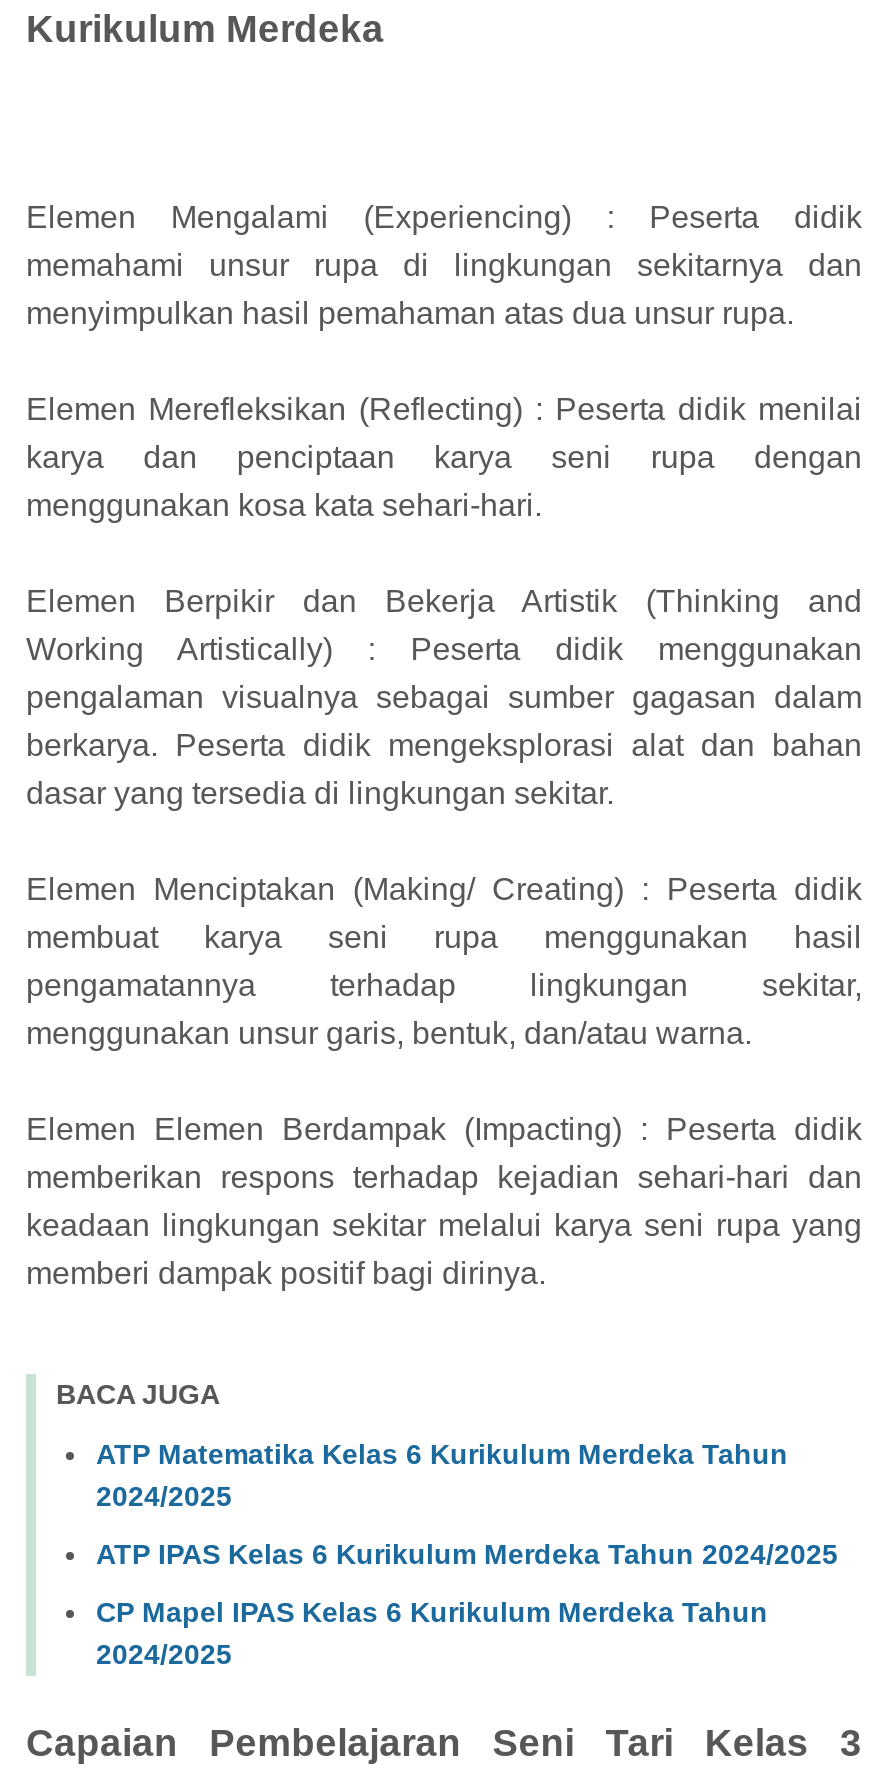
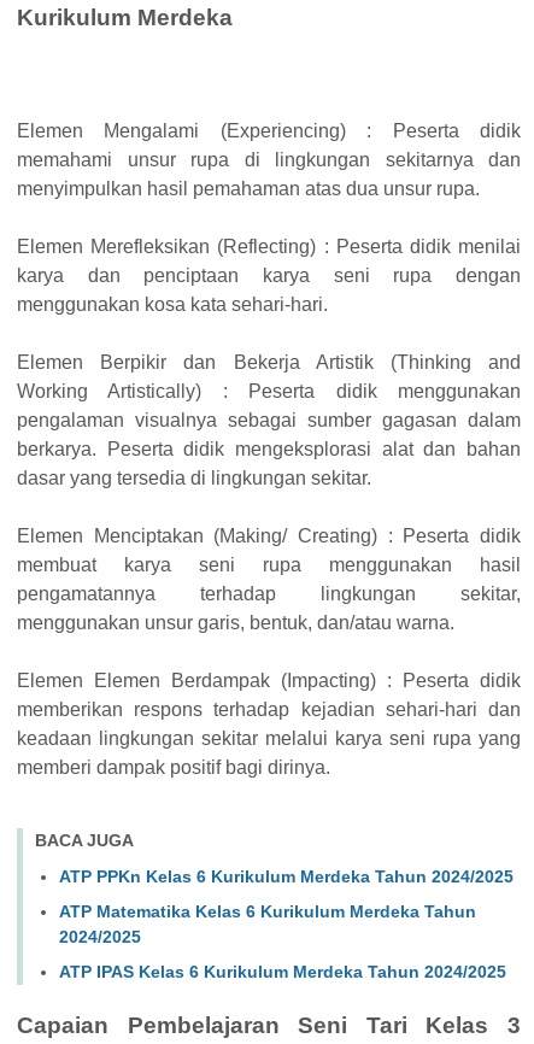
none -> [59,867,514,886] ATP PPKn Kelas 6 Kurikulum Merdeka Tahun 2024/2025
moved [96,1438,838,1570] -> [59,902,506,982]: ATP Matematika Kelas 6 Kurikulum Merdeka Tahun | 2024/2025 | ATP IPAS Kelas 6 Kurikulum Merdeka Tahun 2024/2025
[96,1596,768,1670] CP Mapel IPAS Kelas 6 Kurikulum Merdeka Tahun | 2024/2025 -> none

